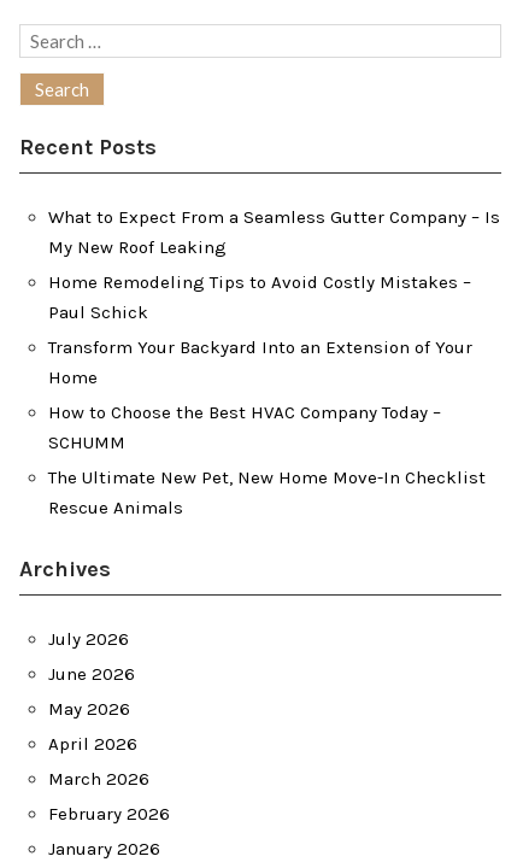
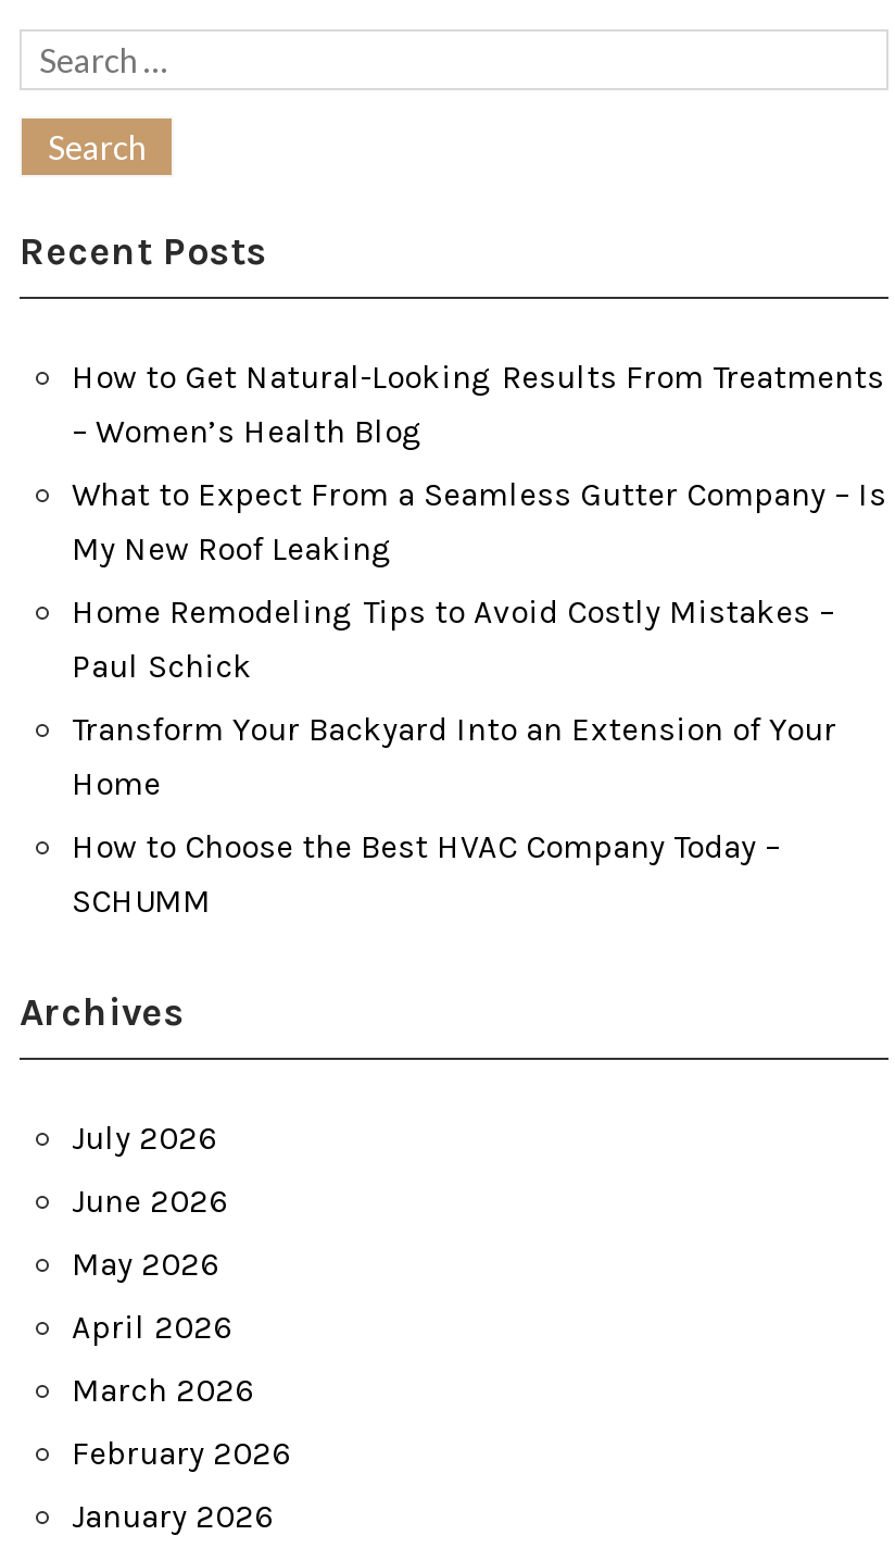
none -> [72,358,884,451] How to Get Natural-Looking Results From Treatments | – Women’s Health Blog
moved [48,206,500,453] -> [72,475,886,921]: What to Expect From a Seamless Gutter Company – Is | My New Roof Leaking | Home Remodeling Tips to Avoid Costly Mistakes – | Paul Schick | Transform Your Backyard Into an Extension of Your | Home | How to Choose the Best HVAC Company Today – | SCHUMM
[48,467,486,518] The Ultimate New Pet, New Home Move-In Checklist | Rescue Animals -> none

